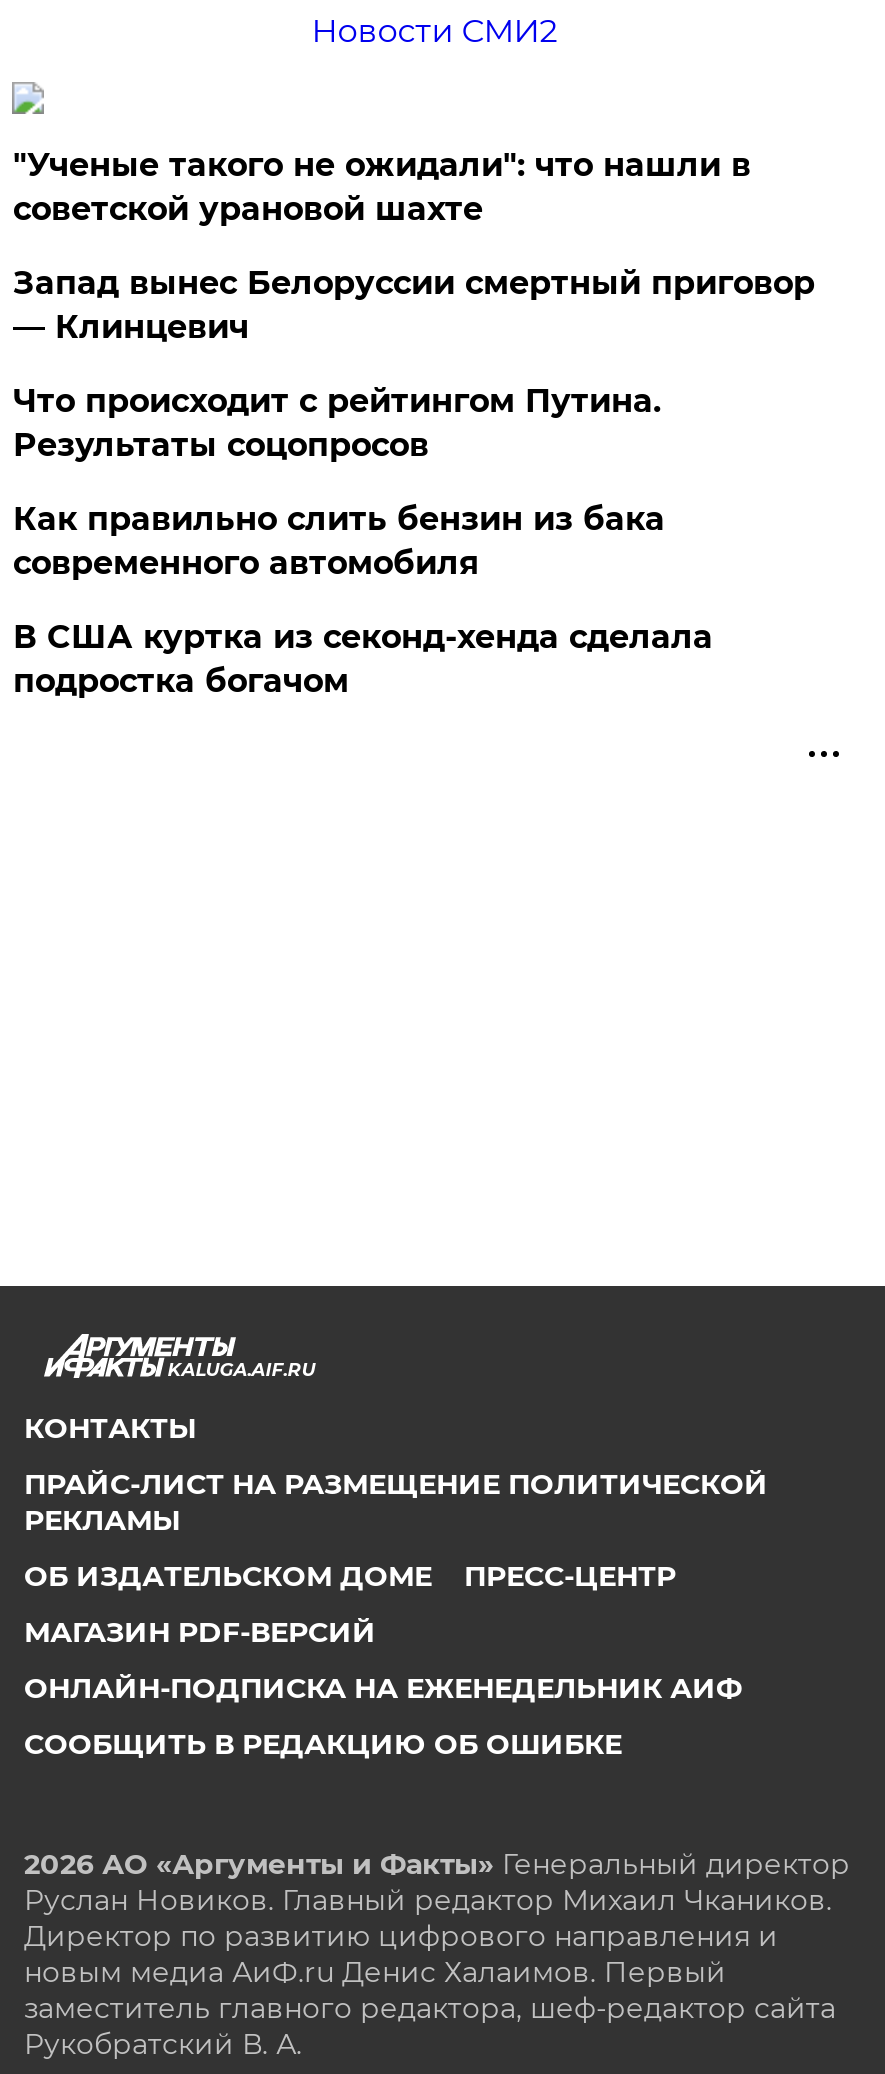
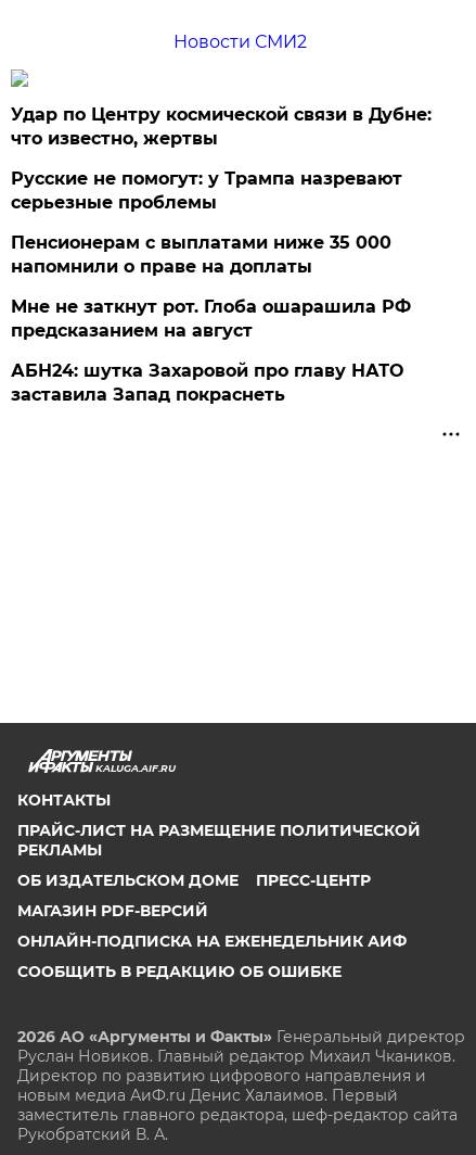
[13,146,751,228] "Ученые такого не ожидали": что нашли в | советской урановой шахте -> [11,104,432,149] Удар по Центру космической связи в Дубне: | что известно, жертвы
[13,264,815,346] Запад вынес Белоруссии смертный приговор | — Клинцевич -> [11,168,403,213] Русские не помогут: у Трампа назревают | серьезные проблемы
[13,382,661,464] Что происходит с рейтингом Путина. | Результаты соцопросов -> [11,232,392,277] Пенсионерам с выплатами ниже 35 000 | напомнили о праве на доплаты
[13,500,665,582] Как правильно слить бензин из бака | современного автомобиля -> [11,296,411,341] Мне не заткнут рот. Глоба ошарашила РФ | предсказанием на август
[13,618,713,700] В США куртка из секонд-хенда сделала | подростка богачом -> [11,360,404,405] АБН24: шутка Захаровой про главу НАТО | заставила Запад покраснеть

